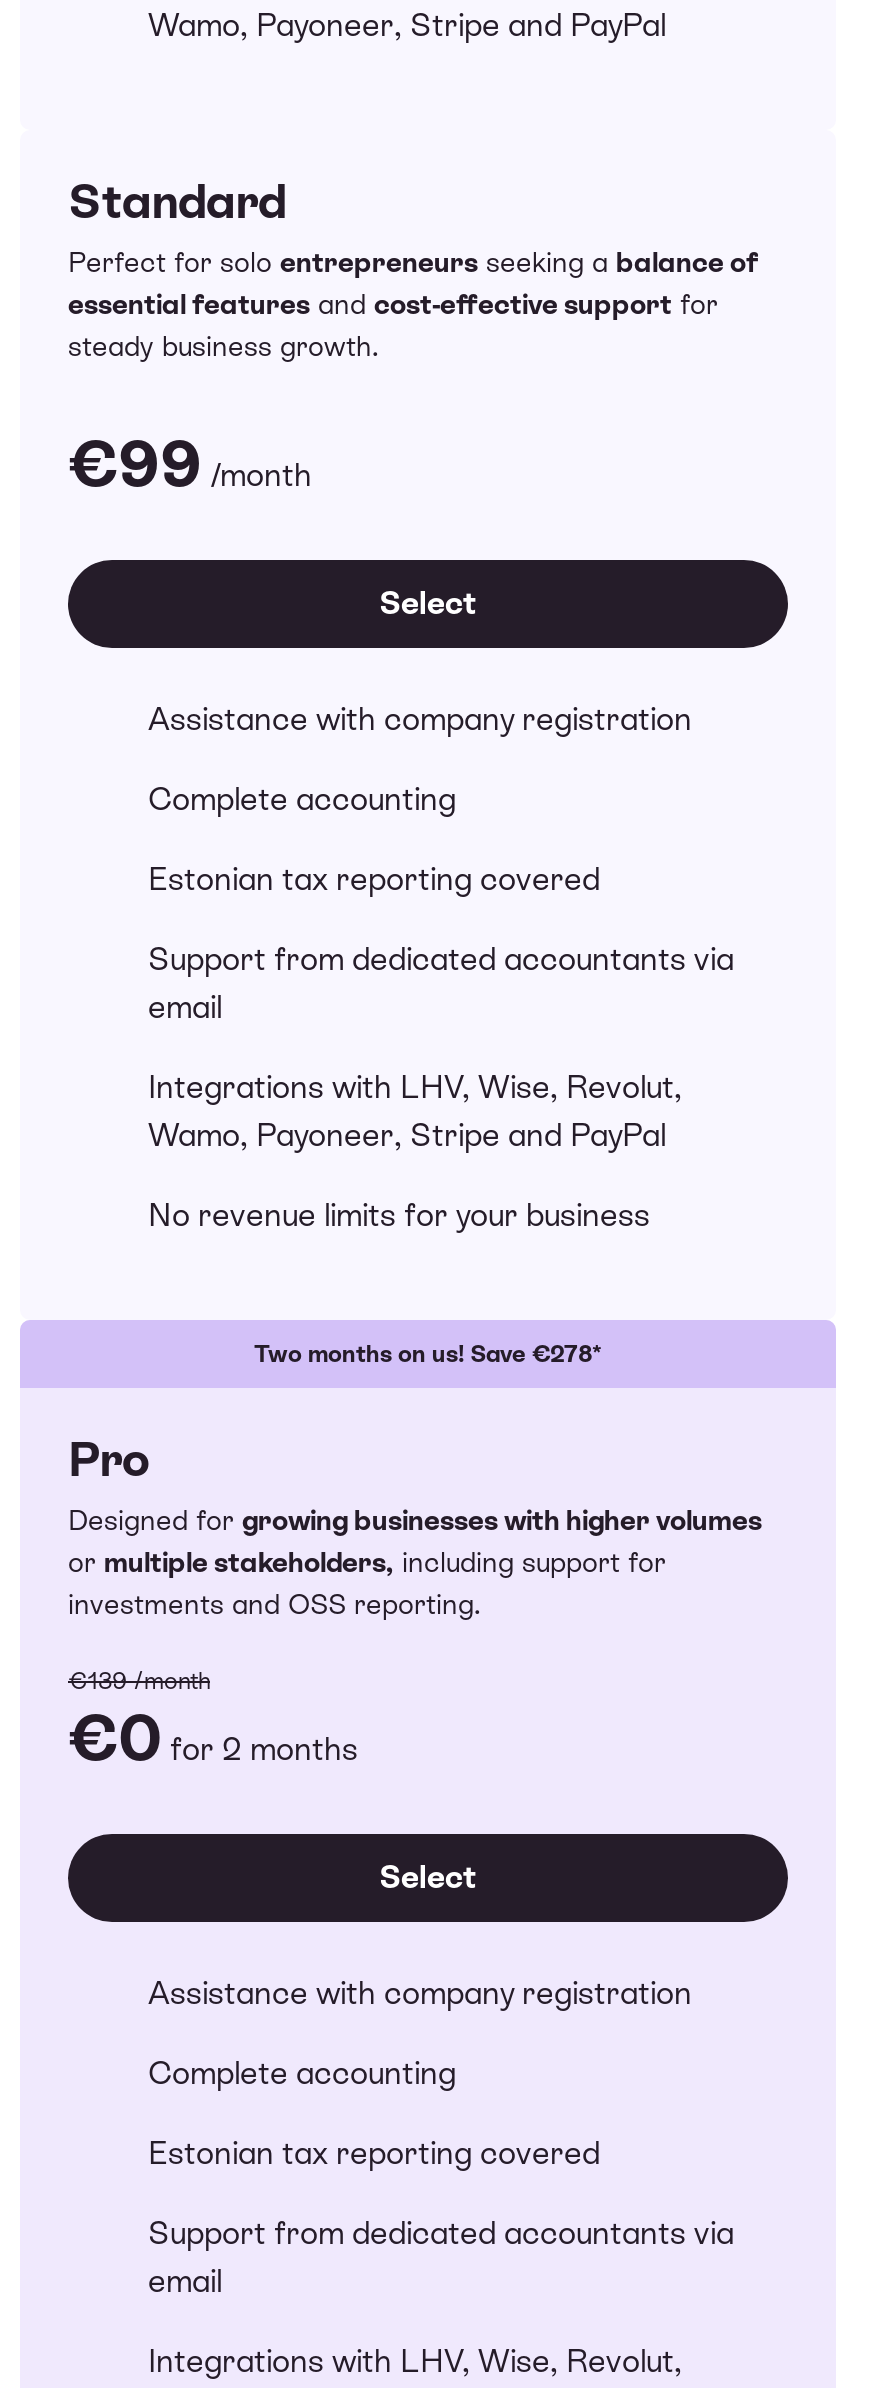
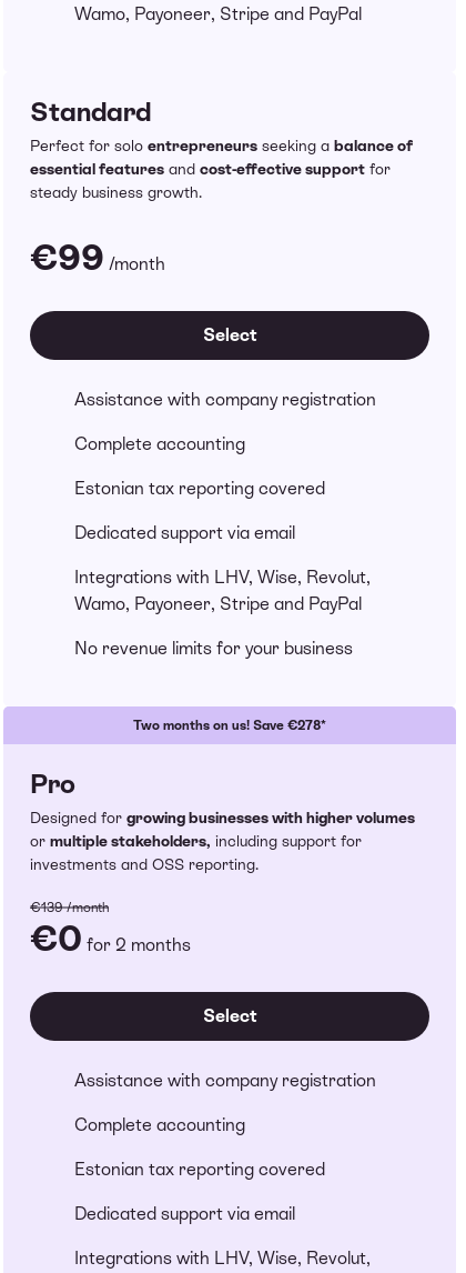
[148,941,734,1027] Support from dedicated accountants via | email -> [74,523,295,544] Dedicated support via email
[148,2215,734,2301] Support from dedicated accountants via | email -> [74,1204,295,1225] Dedicated support via email

